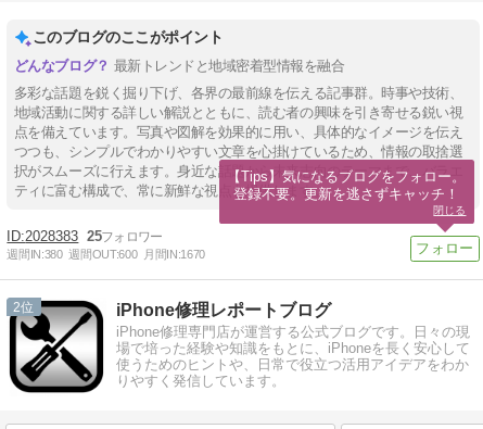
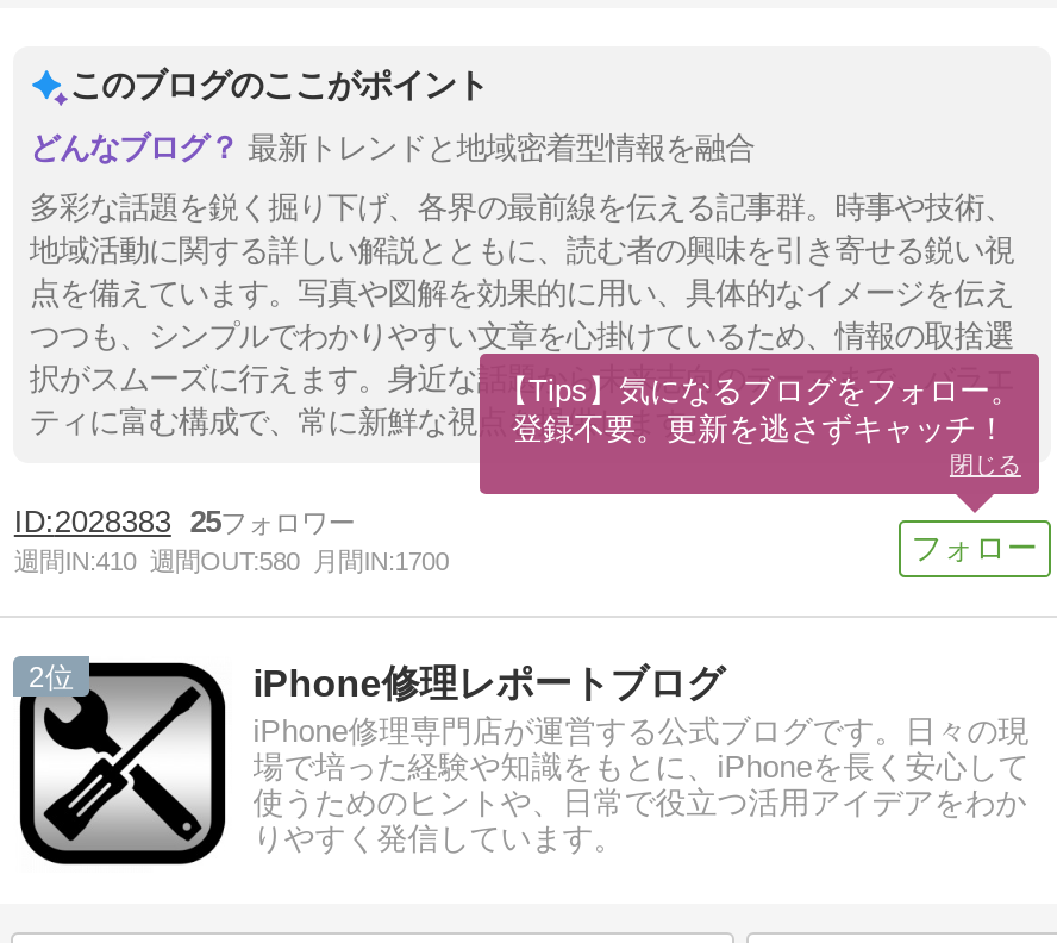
[7,248,205,261] 週間IN:380 週間OUT:600 月間IN:1670 -> [14,547,449,576] 週間IN:410 週間OUT:580 月間IN:1700

